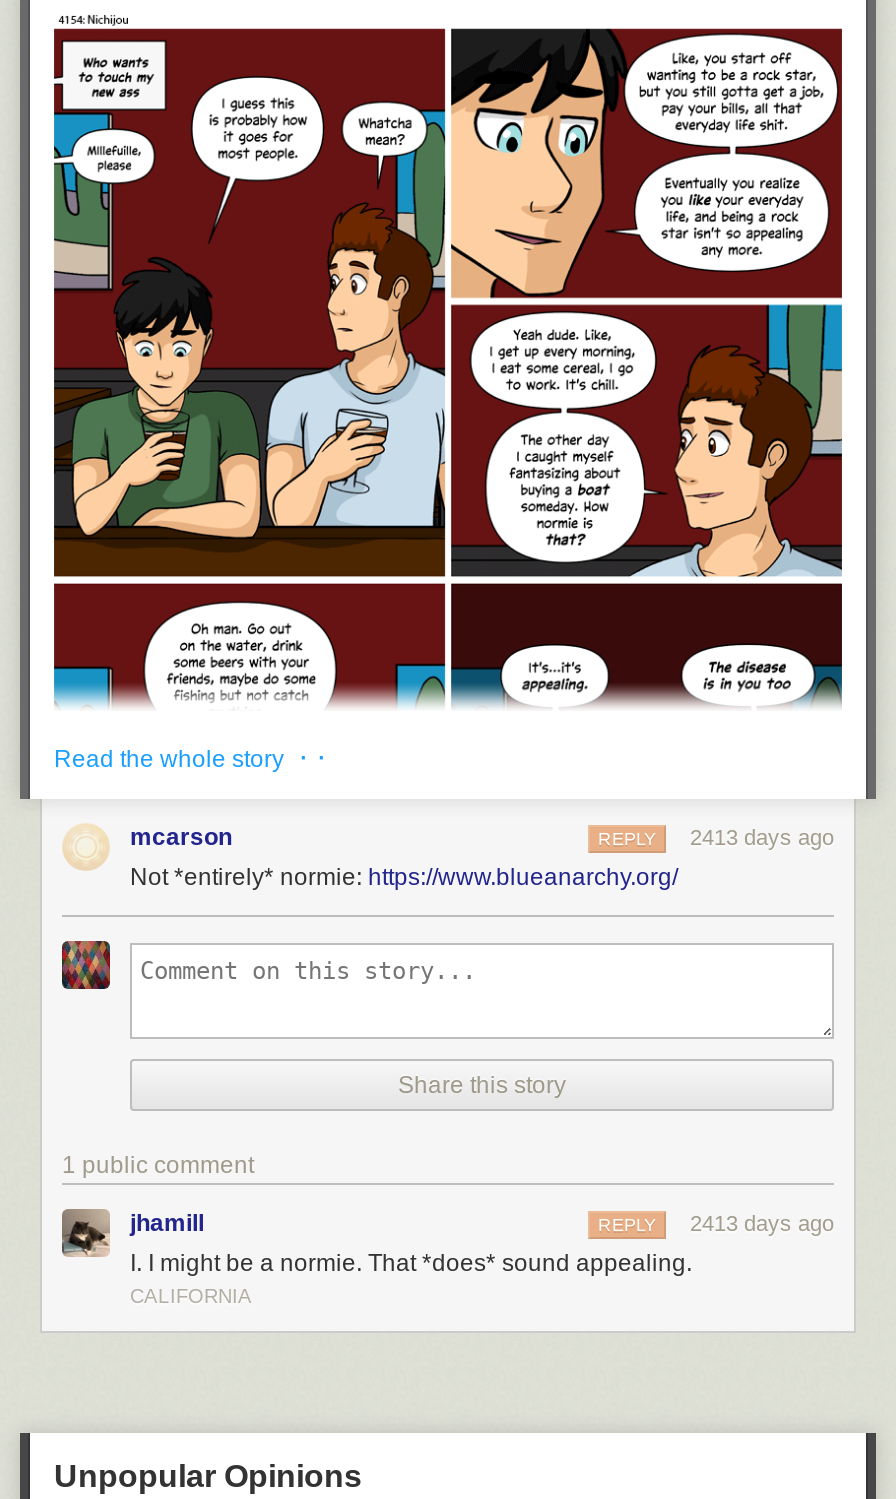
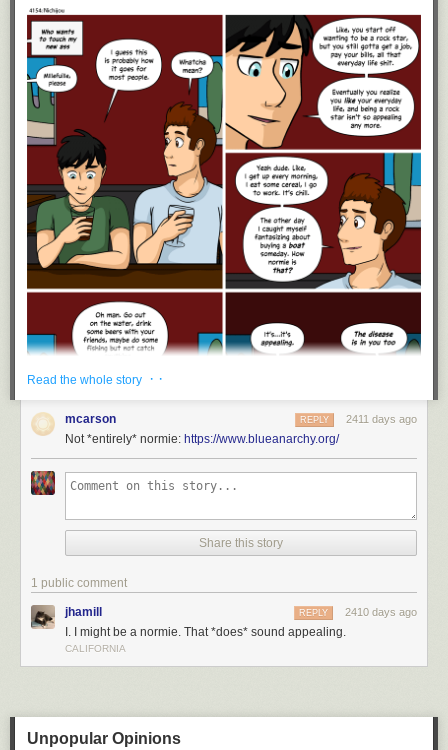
[598,825,834,849] REPLY 2413 days ago -> [300,413,417,425] REPLY 2411 days ago
[598,1211,834,1235] REPLY 2413 days ago -> [299,606,417,618] REPLY 2410 days ago

